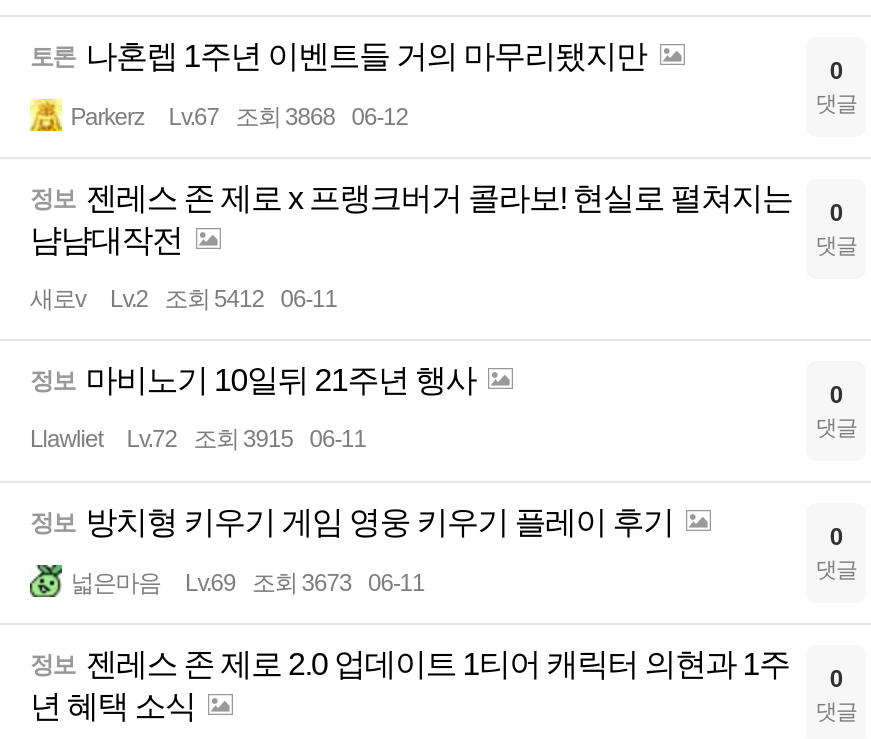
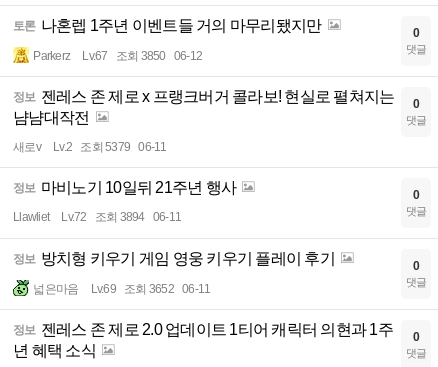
[70,103,408,131] Parkerz Lv.67 조회 3868 06-12 -> [33,49,202,63] Parkerz Lv.67 조회 3850 06-12
[30,285,337,313] 새로v Lv.2 조회 5412 06-11 -> [13,140,166,154] 새로v Lv.2 조회 5379 06-11
[30,425,366,453] Llawliet Lv.72 조회 3915 06-11 -> [13,210,181,224] Llawliet Lv.72 조회 3894 06-11
[70,569,424,597] 넓은마음 Lv.69 조회 3673 06-11 -> [33,282,210,296] 넓은마음 Lv.69 조회 3652 06-11

